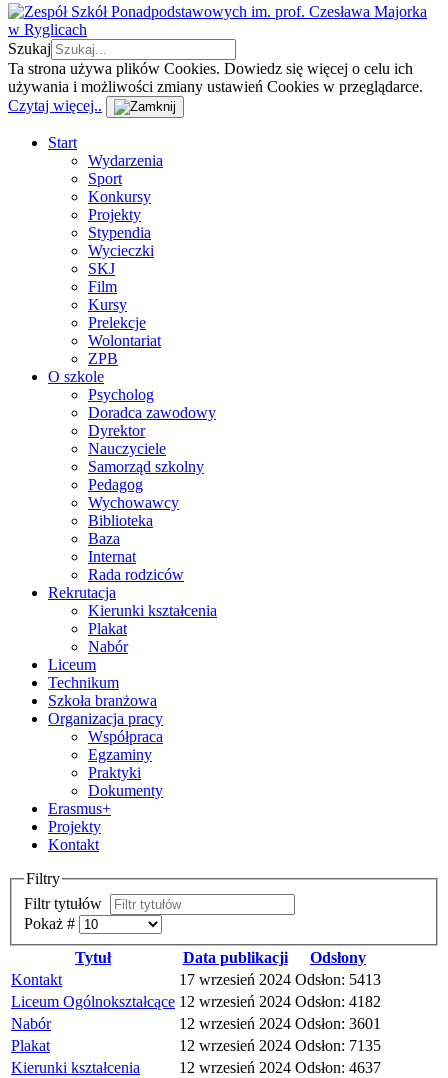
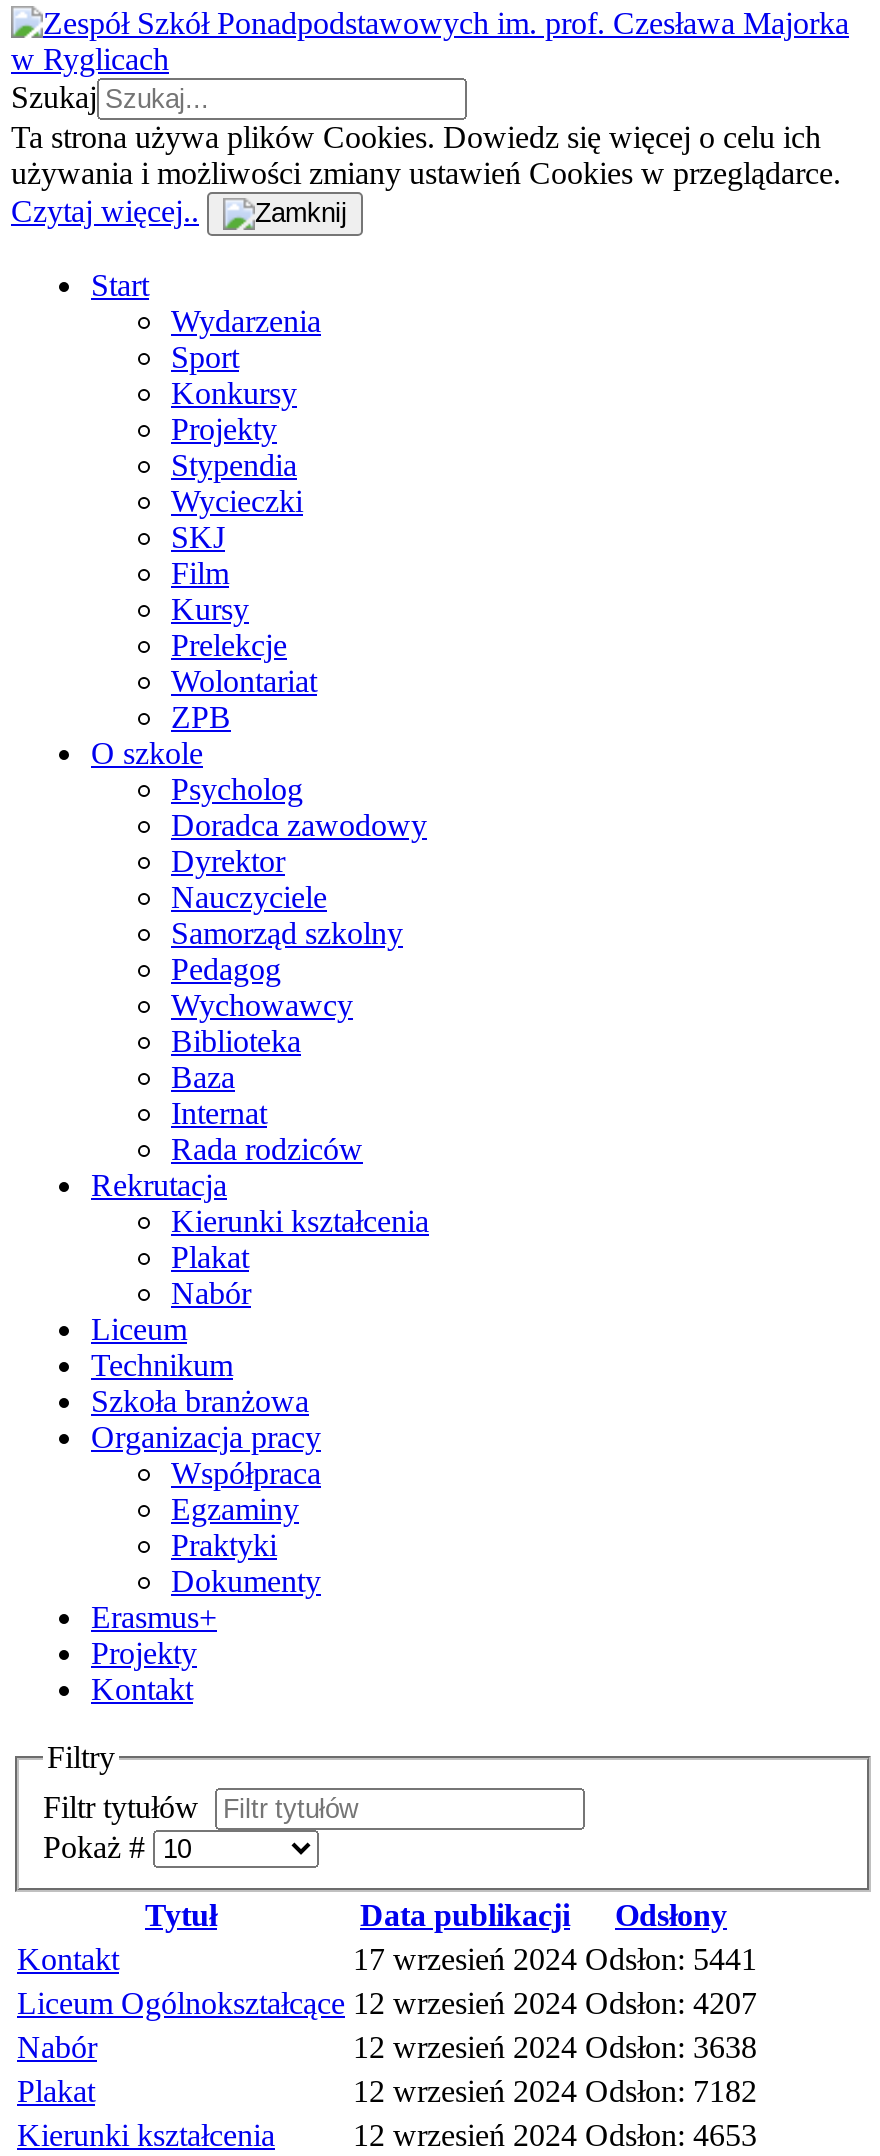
[179,971,381,988] 17 wrzesień 2024 Odsłon: 5413 -> [353,1941,757,1975] 17 wrzesień 2024 Odsłon: 5441
[11,993,381,1010] Liceum Ogólnokształcące 12 wrzesień 2024 Odsłon: 4182 -> [17,1985,757,2019] Liceum Ogólnokształcące 12 wrzesień 2024 Odsłon: 4207
[179,1015,381,1032] 12 wrzesień 2024 Odsłon: 3601 -> [353,2029,757,2063] 12 wrzesień 2024 Odsłon: 3638
[179,1037,381,1054] 12 wrzesień 2024 Odsłon: 7135 -> [353,2073,757,2107] 12 wrzesień 2024 Odsłon: 7182
[179,1059,381,1076] 12 wrzesień 2024 Odsłon: 4637 -> [353,2117,757,2151] 12 wrzesień 2024 Odsłon: 4653

